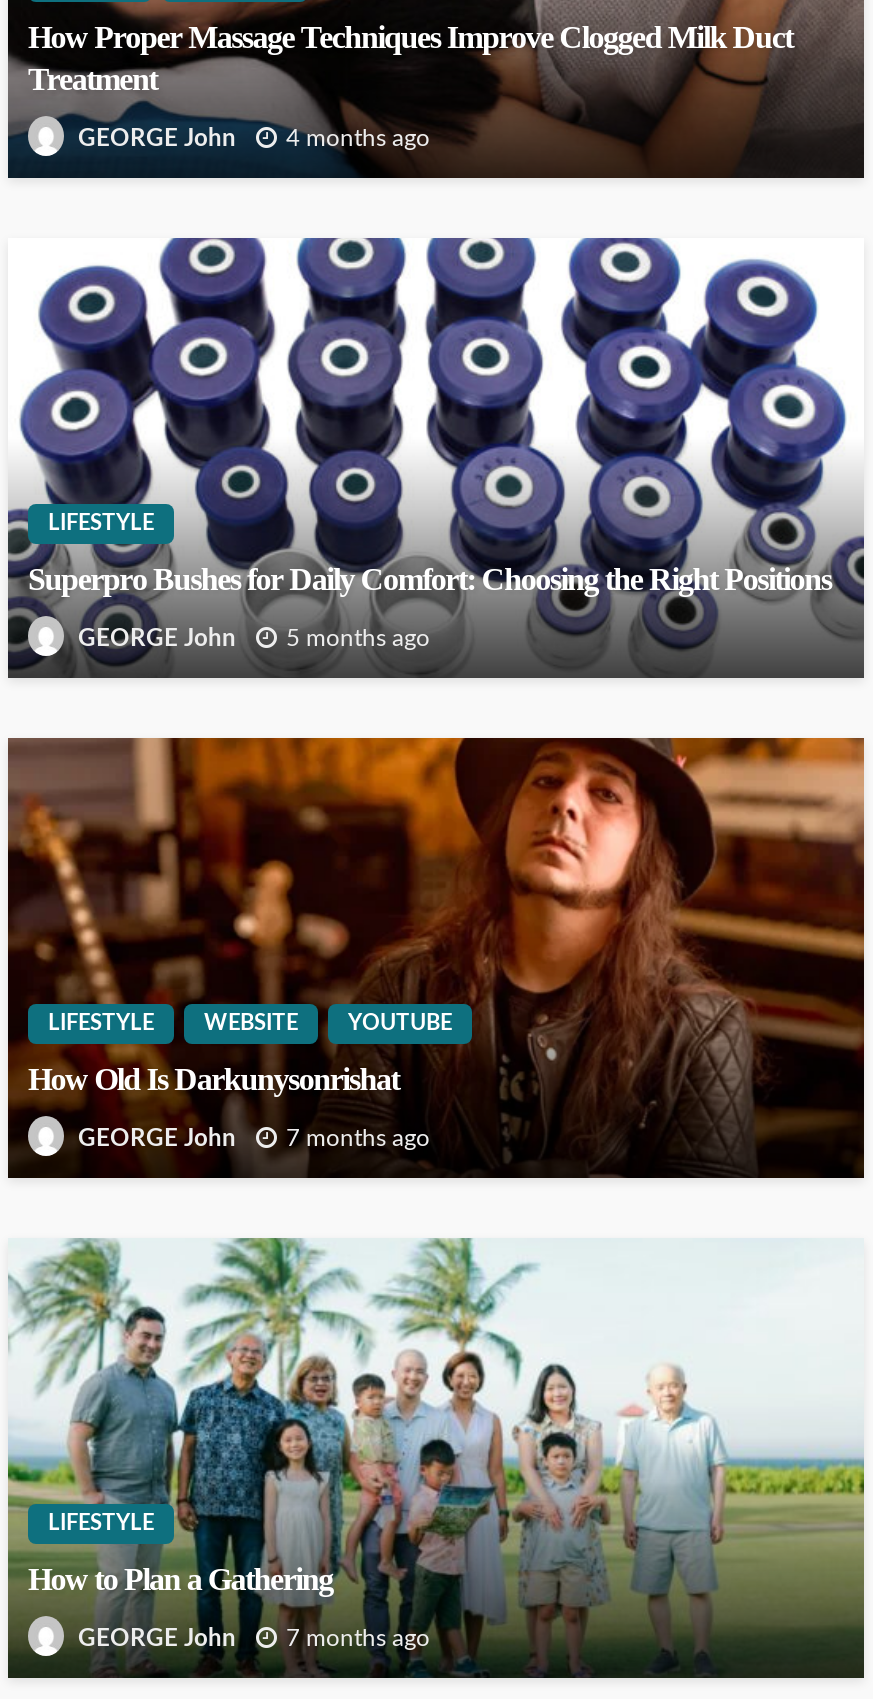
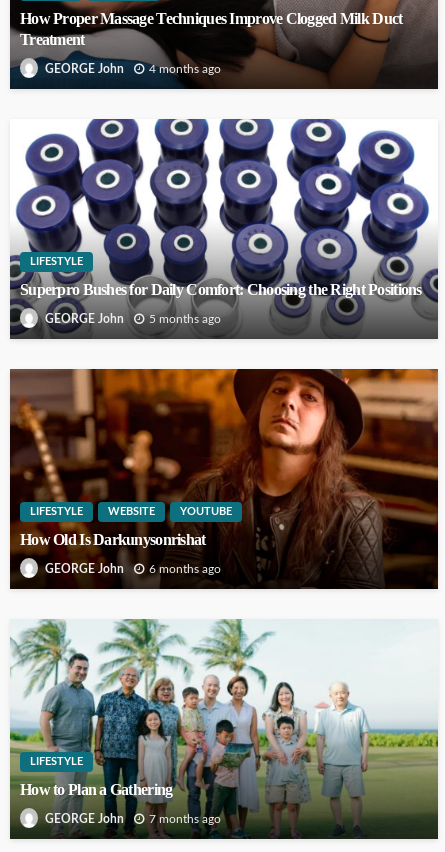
[286,1126,430,1150] 7 months ago -> [149,563,221,575] 6 months ago

